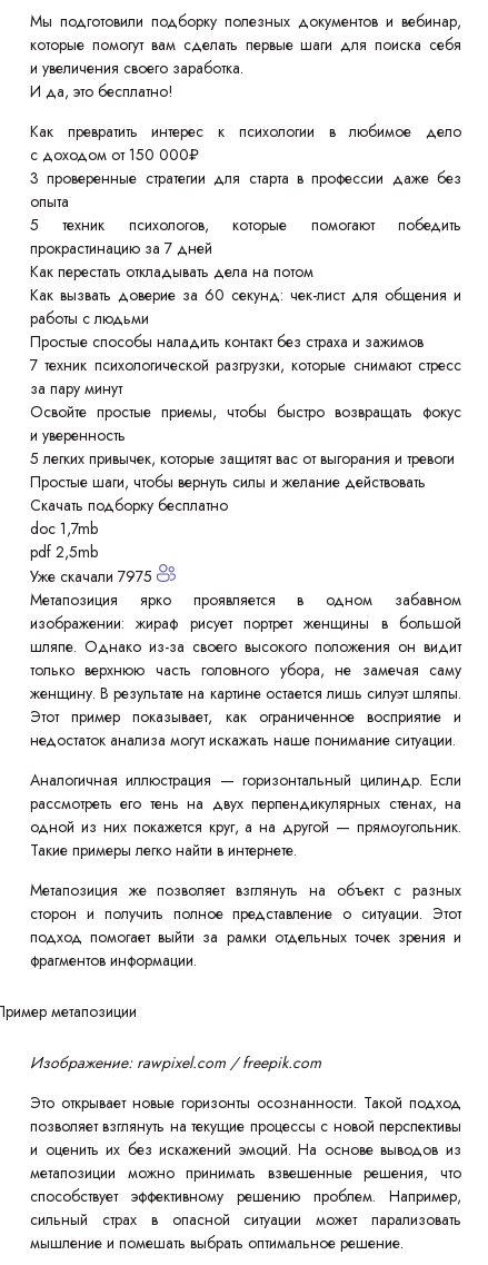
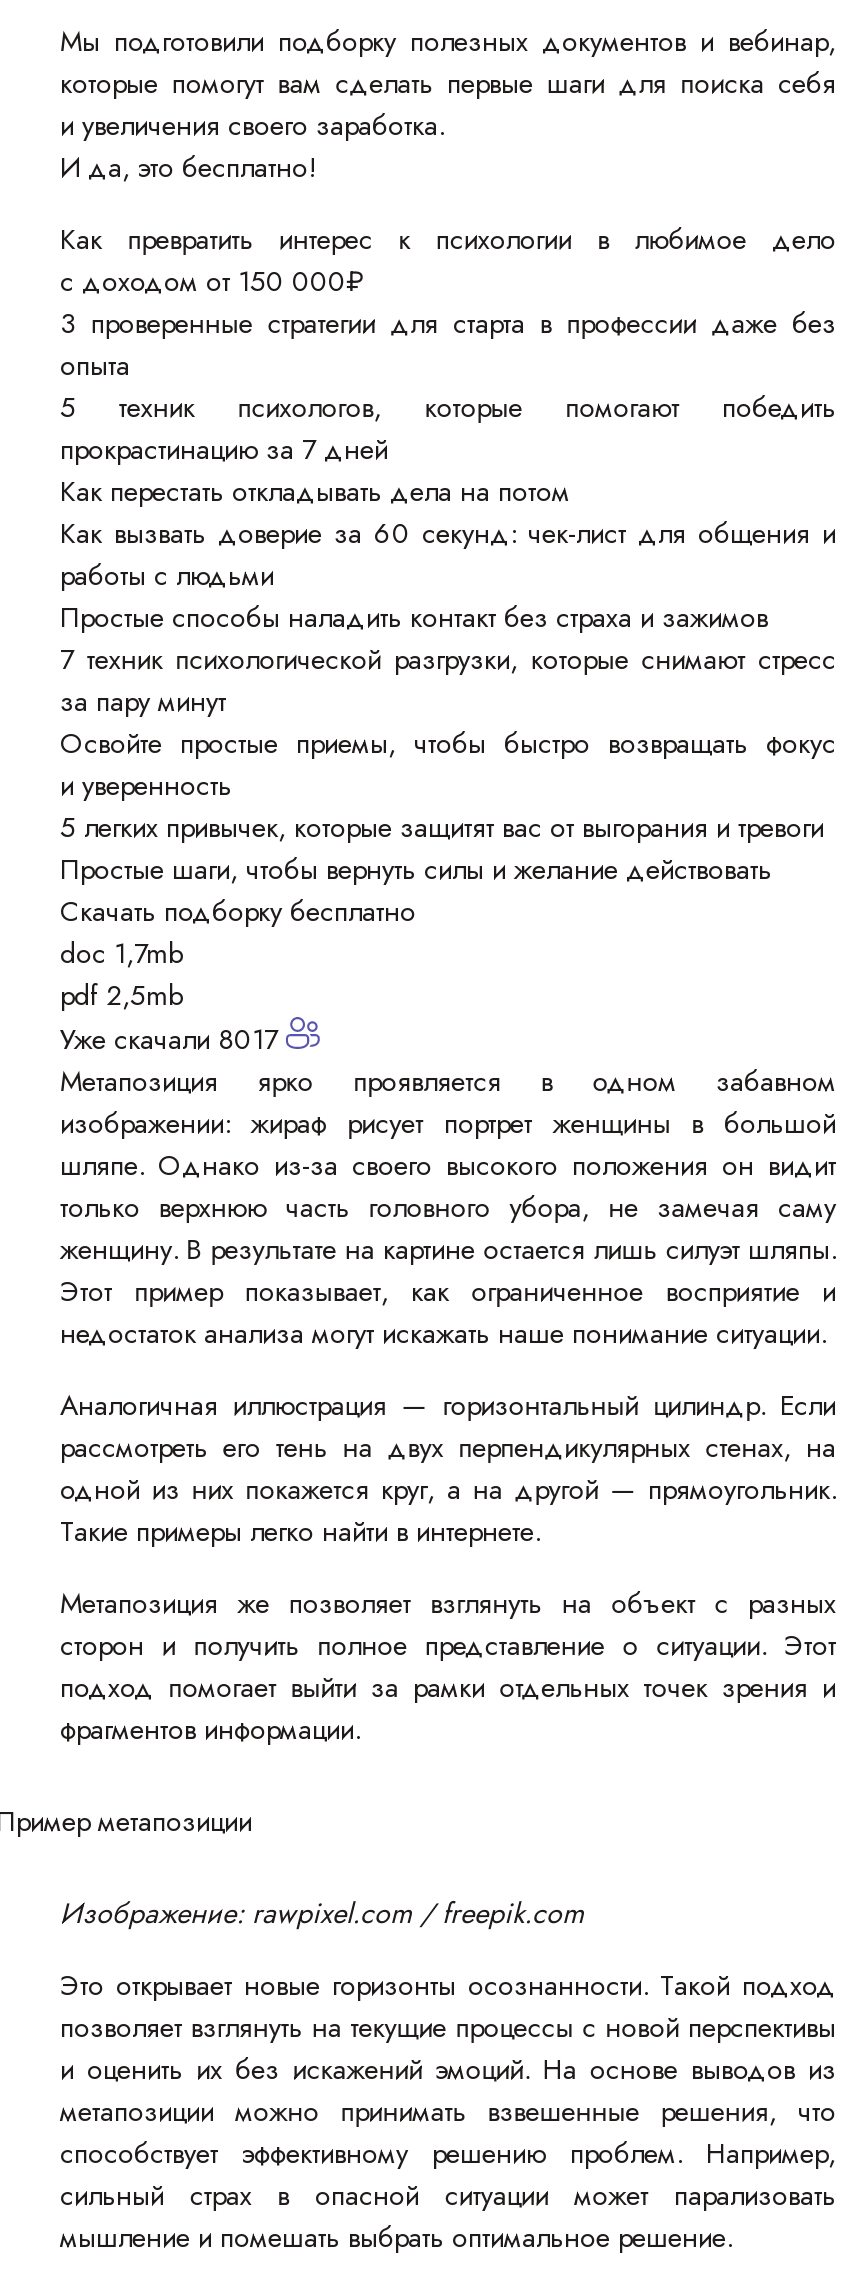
[30,565,157,588] Уже скачали 7975 -> [60,1019,286,1059] Уже скачали 8017

